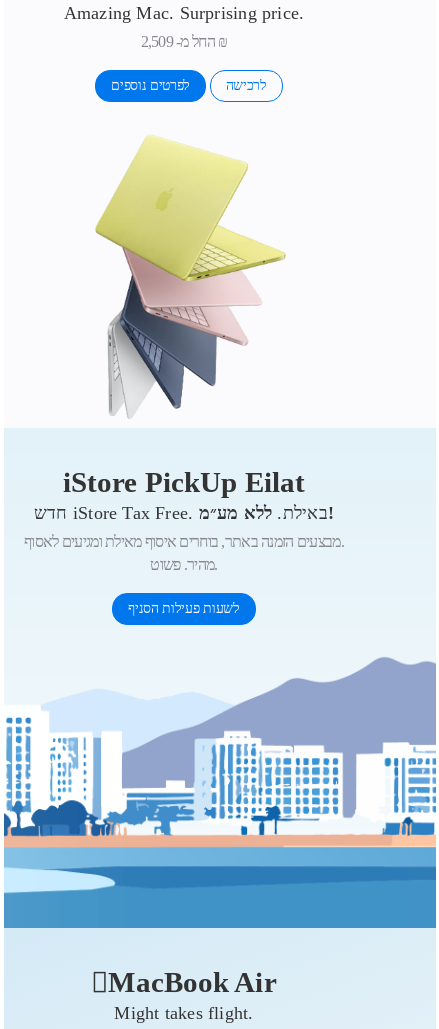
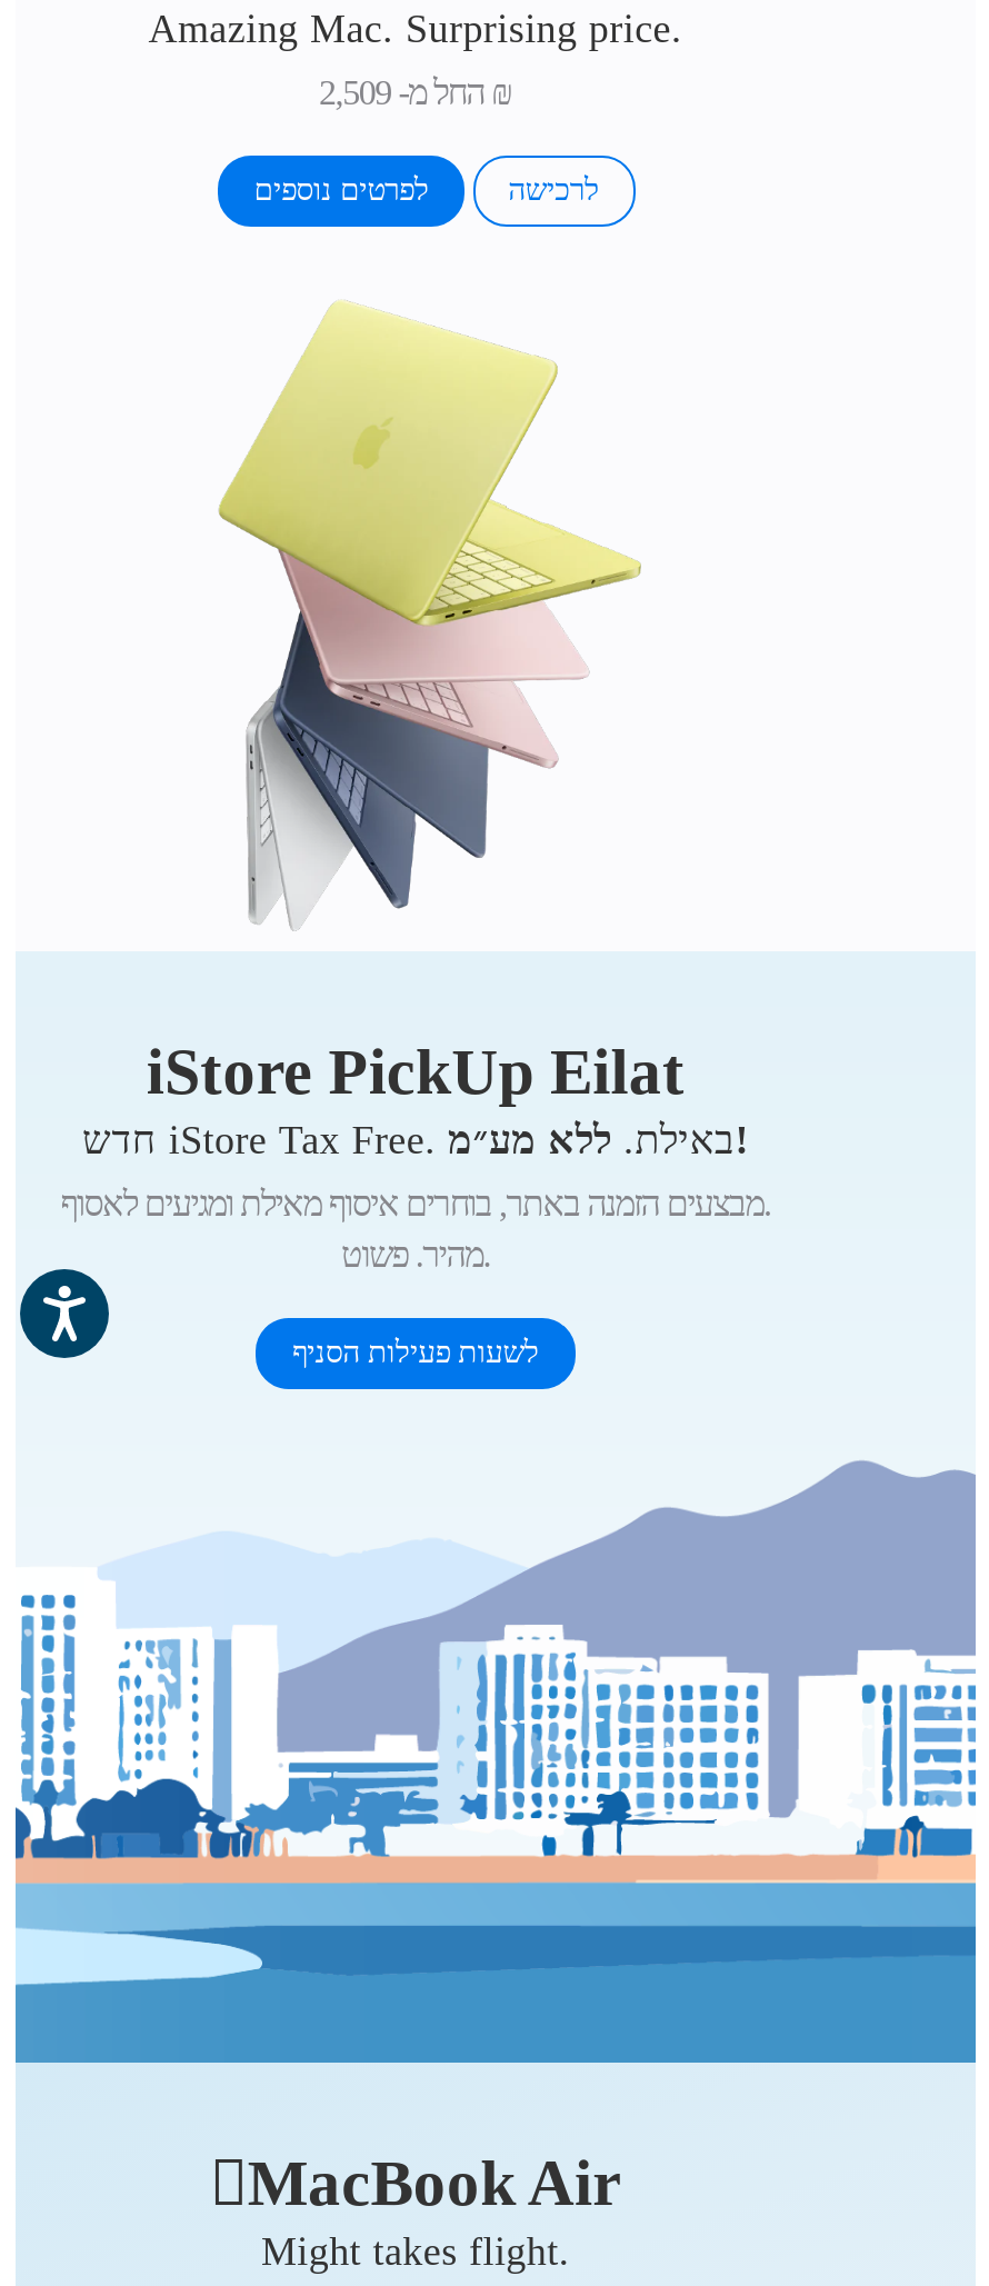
none -> [18,1267,111,1360] [image]

